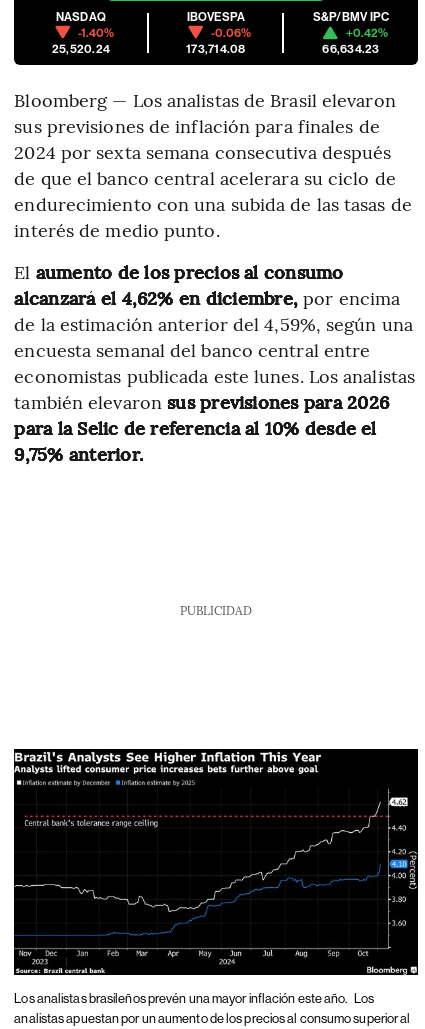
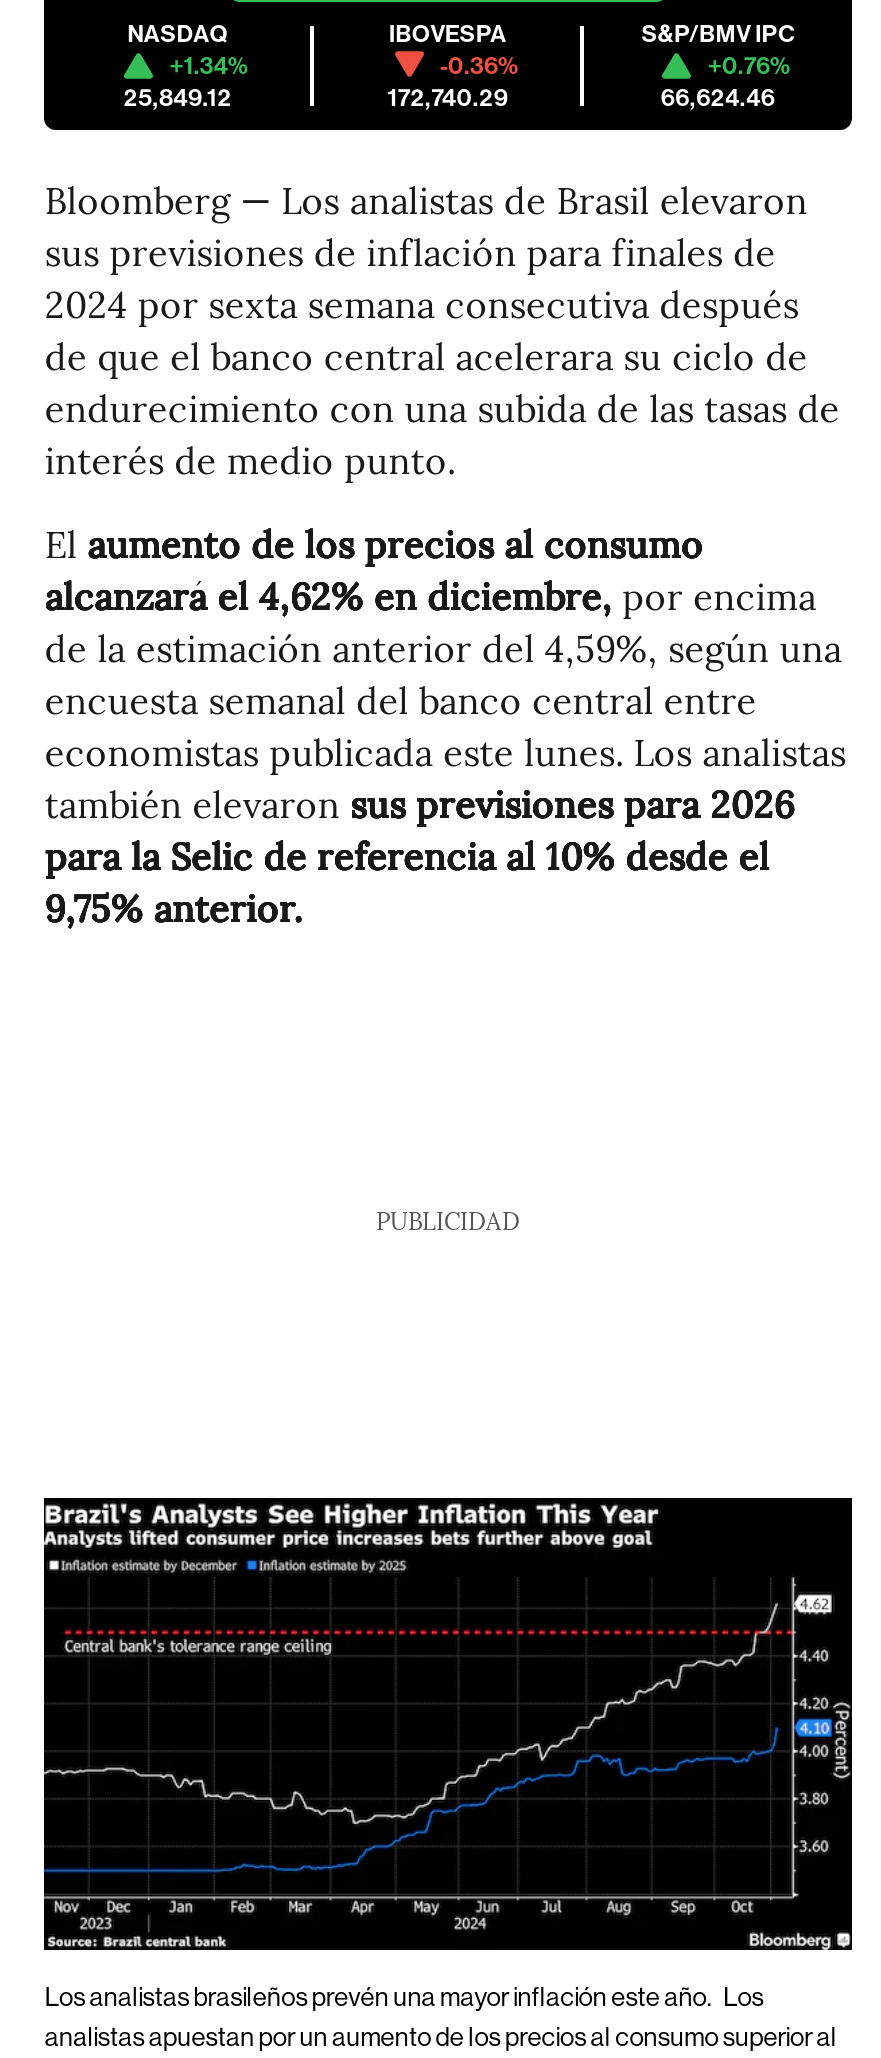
[78,26,114,40] -1.40% -> [170,52,248,80] +1.34%
[211,26,251,40] -0.06% -> [440,52,518,80] -0.36%
[345,26,387,40] +0.42% -> [708,52,790,80] +0.76%
[52,42,110,56] 25,520.24 -> [124,84,232,112] 25,849.12
[186,42,246,56] 173,714.08 -> [388,84,508,112] 172,740.29
[322,42,380,56] 66,634.23 -> [661,84,775,112] 66,624.46

